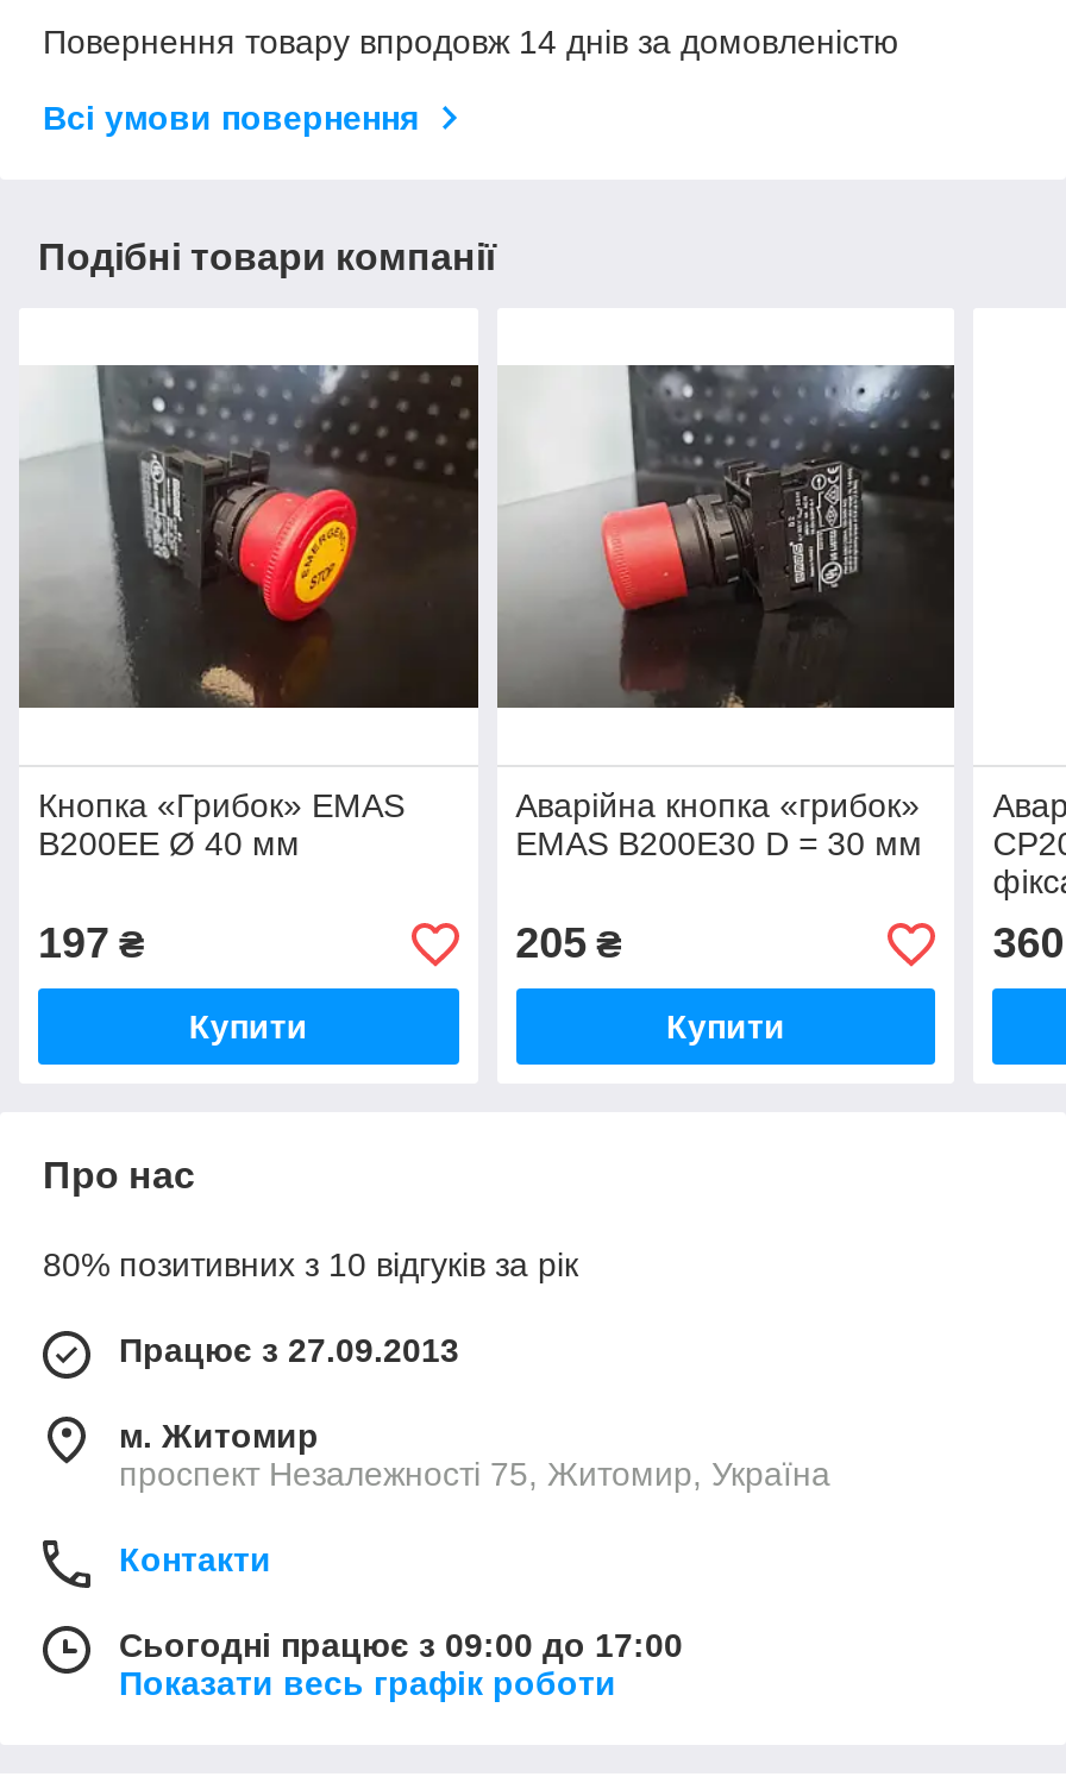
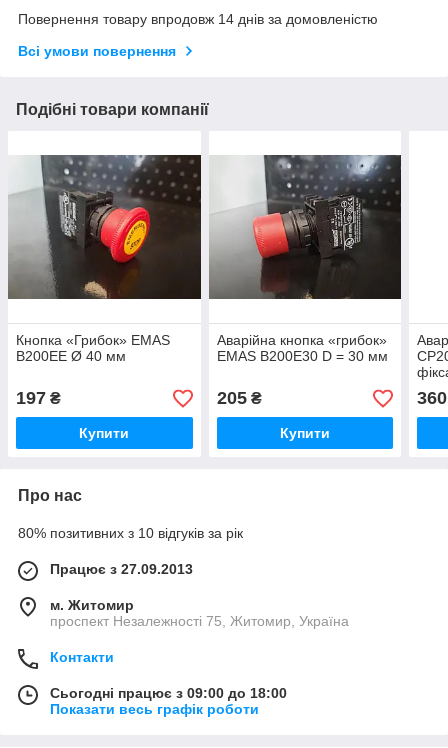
[119,1627,683,1665] Сьогодні працює з 09:00 до 17:00 -> [50,685,287,701] Сьогодні працює з 09:00 до 18:00

